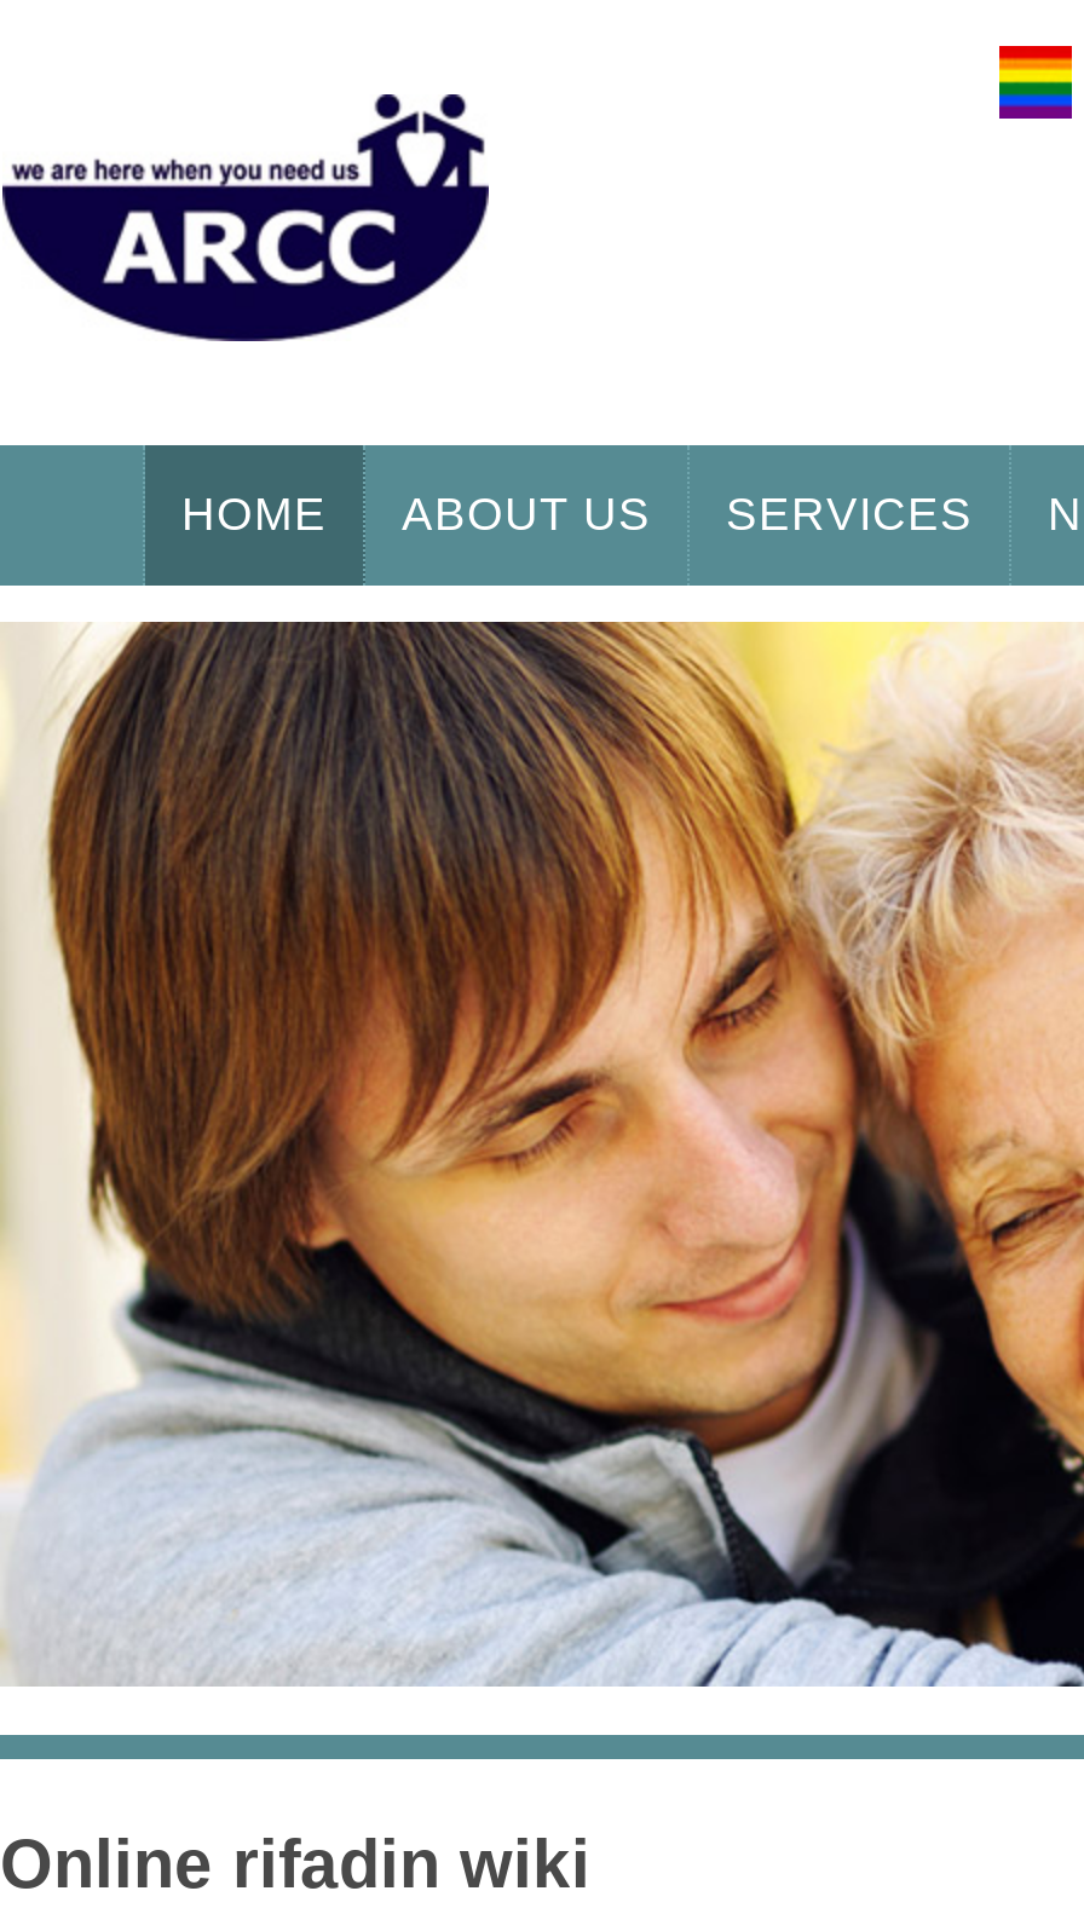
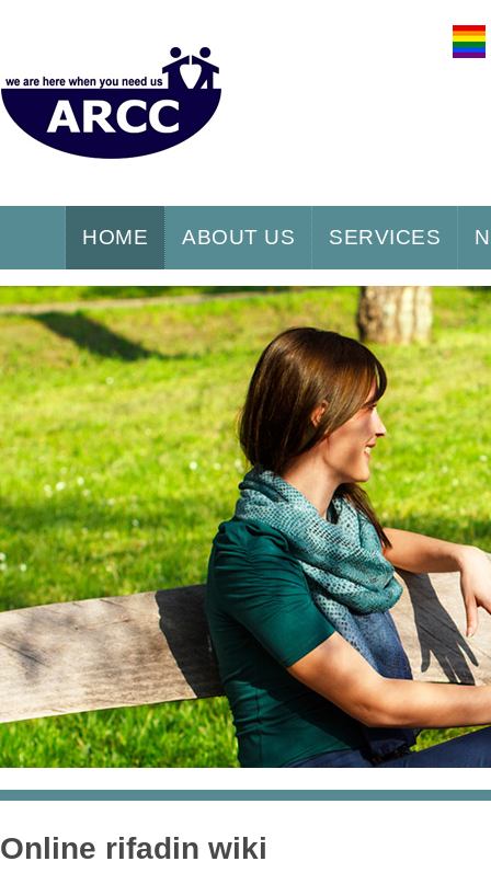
[7,619,1077,1687] [image] -> [3,285,488,769] [image]

